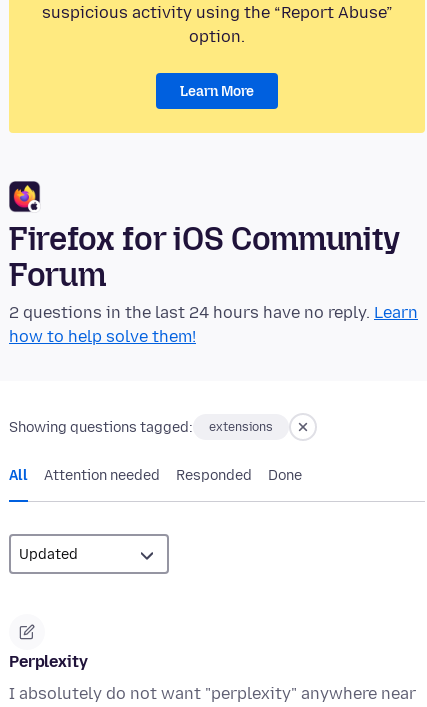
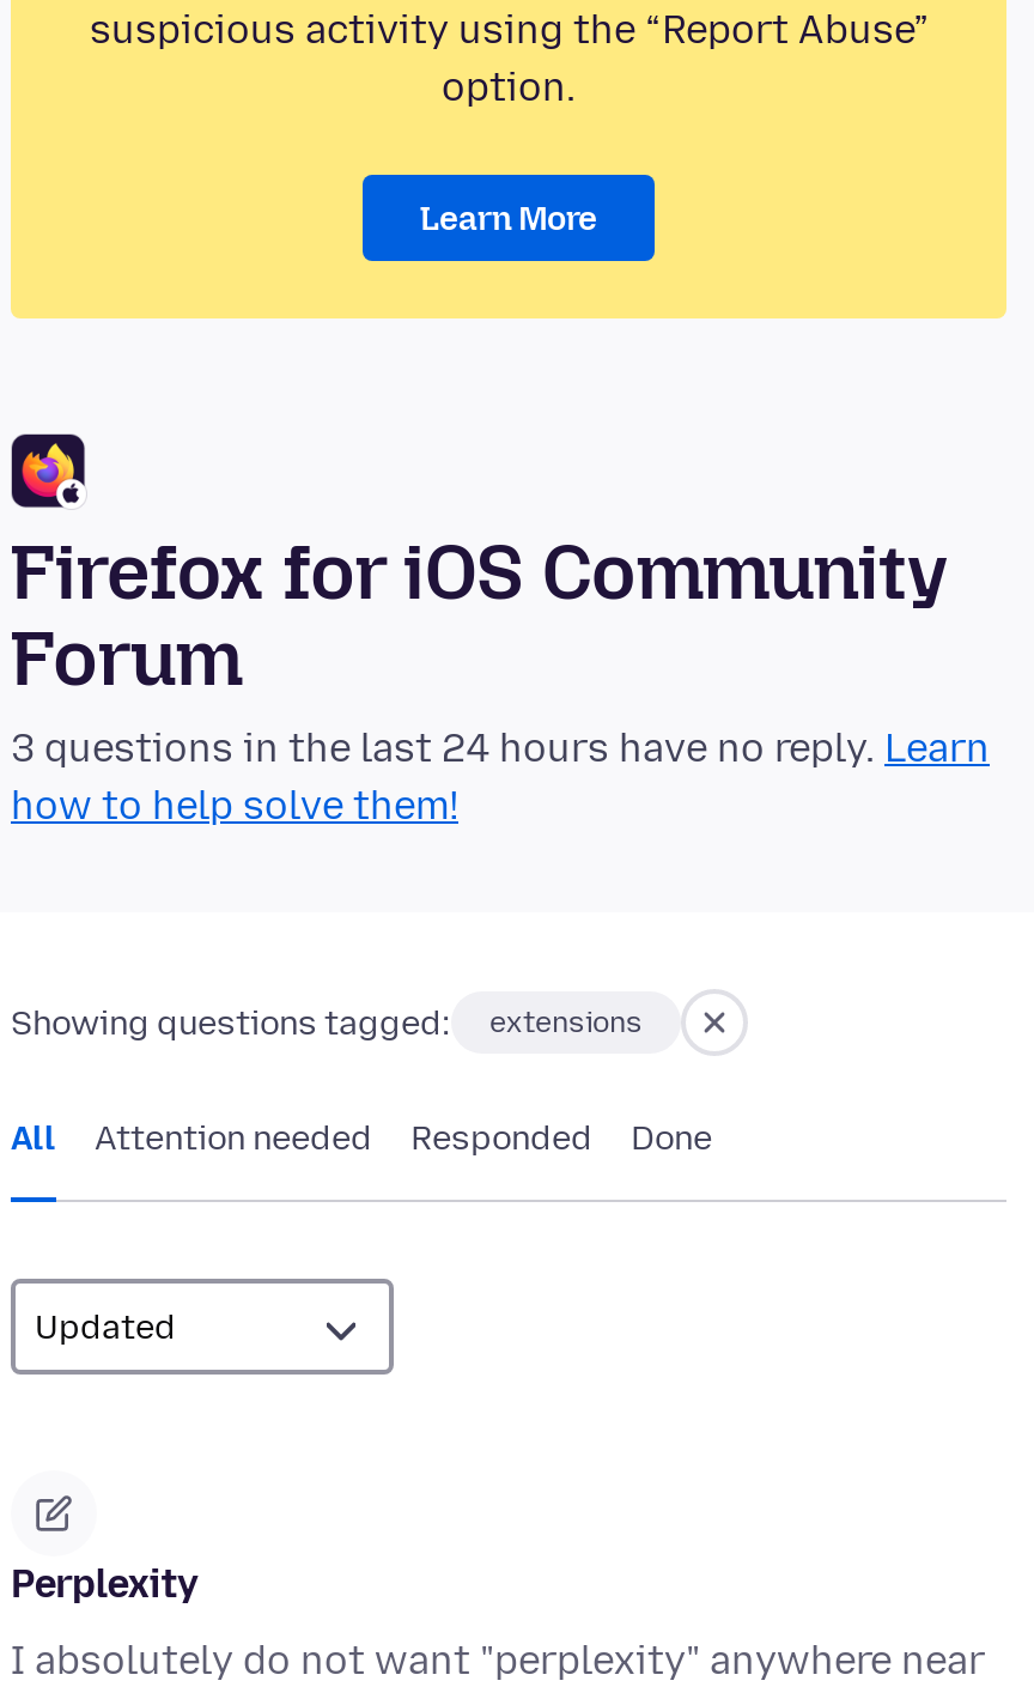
[9,303,418,322] 2 questions in the last 24 hours have no reply. Learn -> [11,727,990,772] 3 questions in the last 24 hours have no reply. Learn

